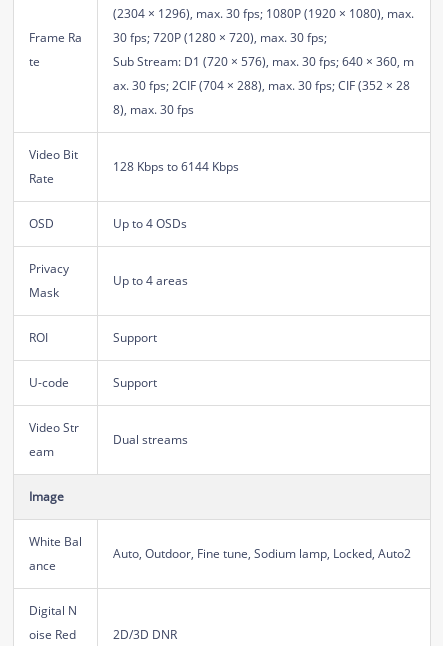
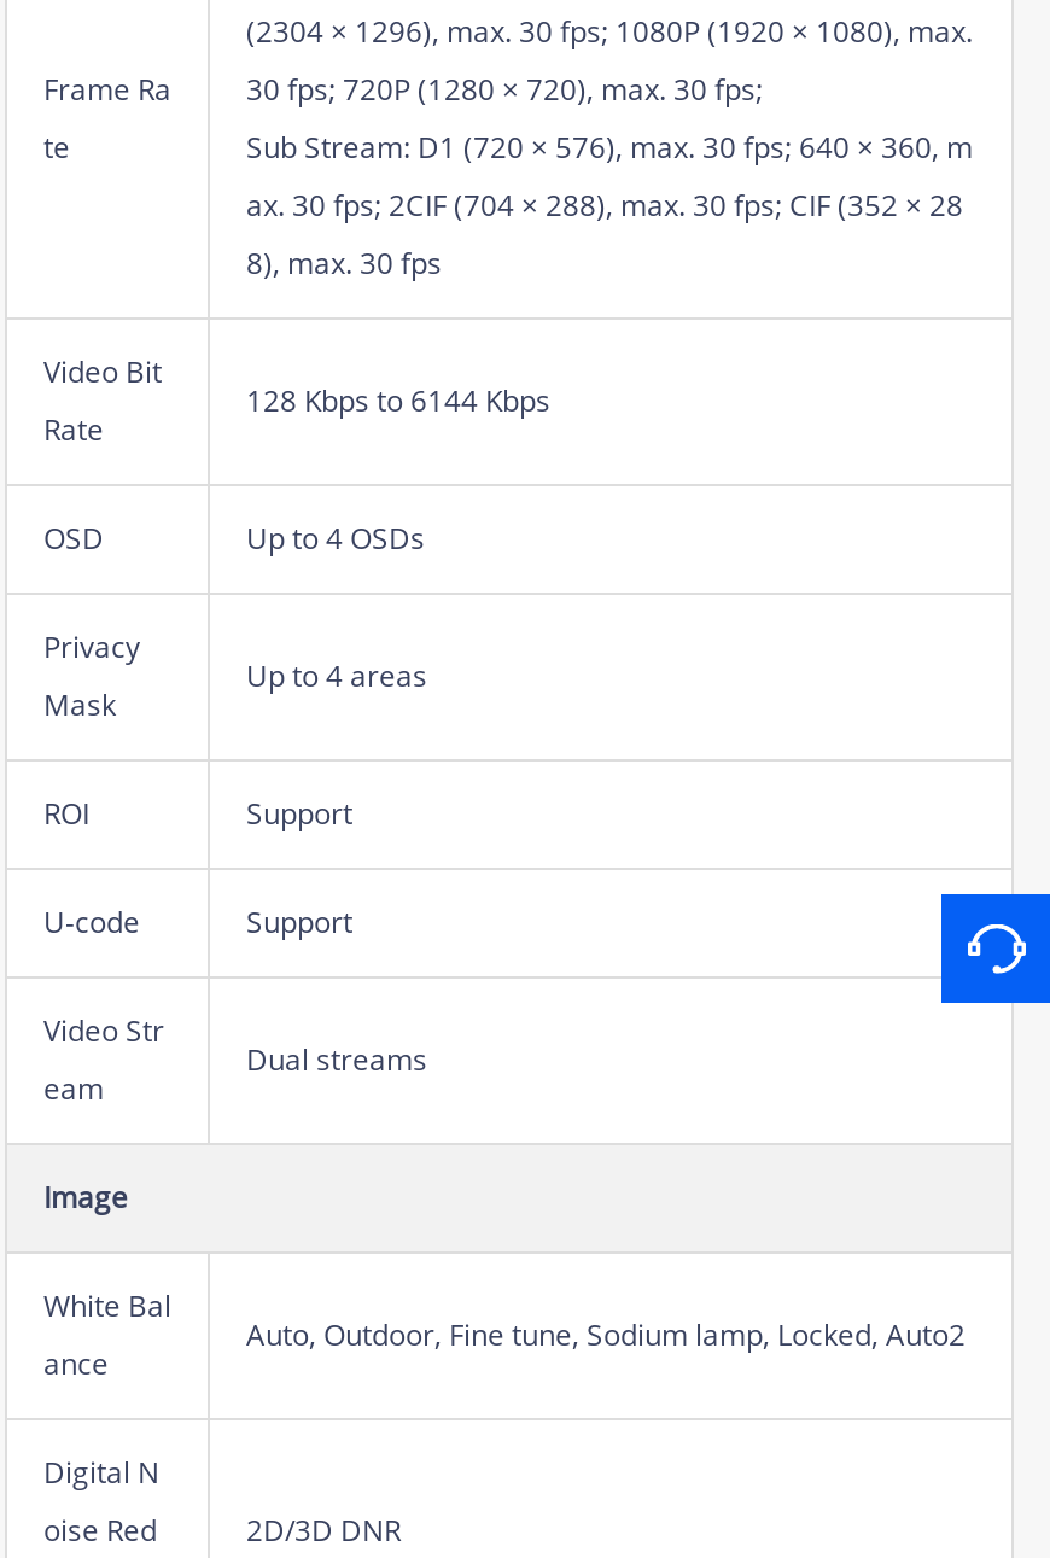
none -> [937,889,1043,1008] [image]

